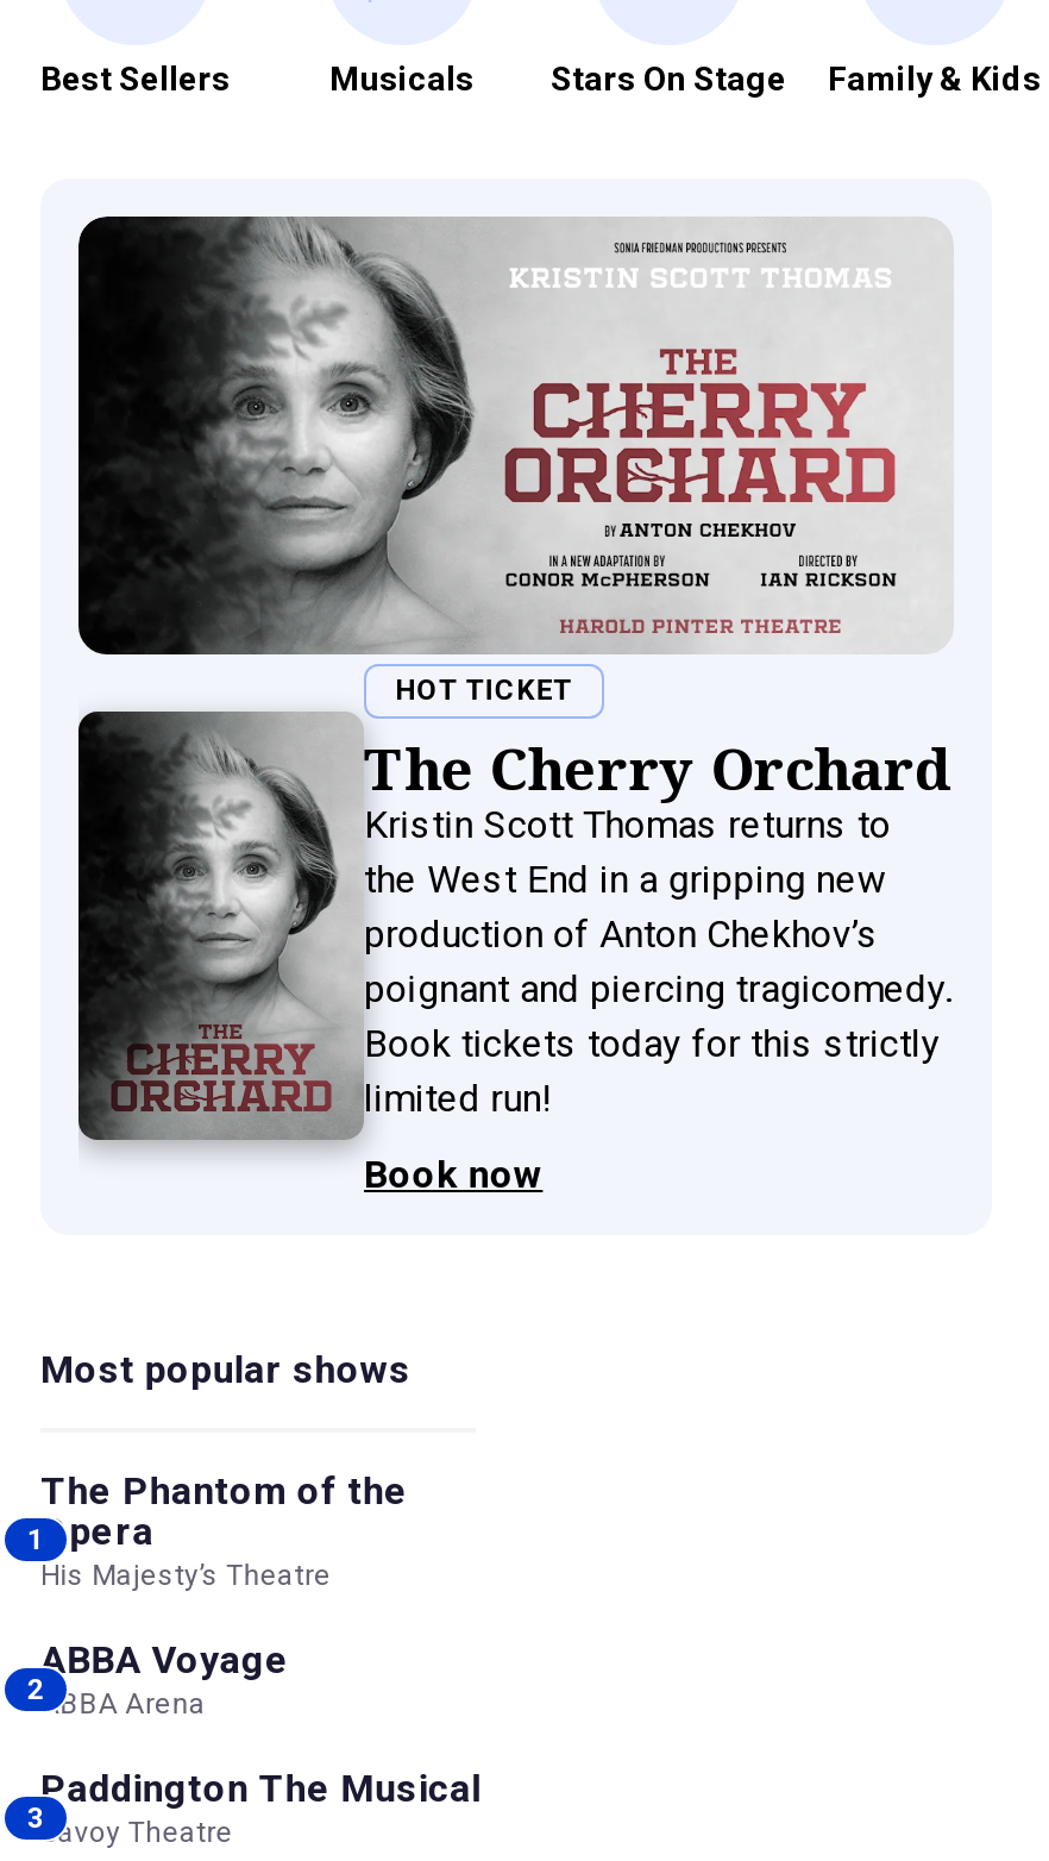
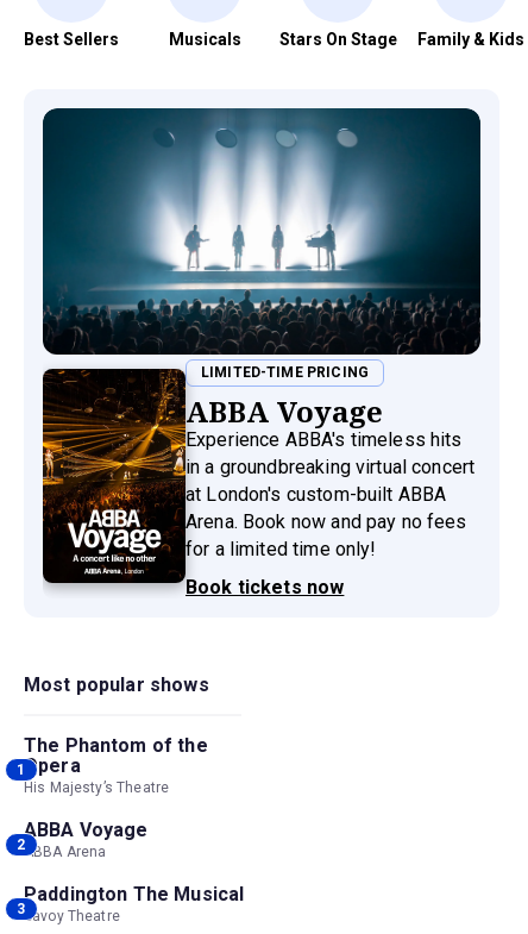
[76,214,954,1176] [image] | HOT TICKET | The Cherry Orchard | Kristin Scott Thomas returns to | the West End in a gripping new | production of Anton Chekhov’s | poignant and piercing tragicomedy. | Book tickets today for this strictly | limited run! -> [42,107,482,589] [image] | LIMITED-TIME PRICING | ABBA Voyage | Experience ABBA's timeless hits | in a groundbreaking virtual concert | at London's custom-built ABBA | Arena. Book now and pay no fees | for a limited time only!
[364,1151,543,1196] Book now -> [186,575,344,598] Book tickets now

